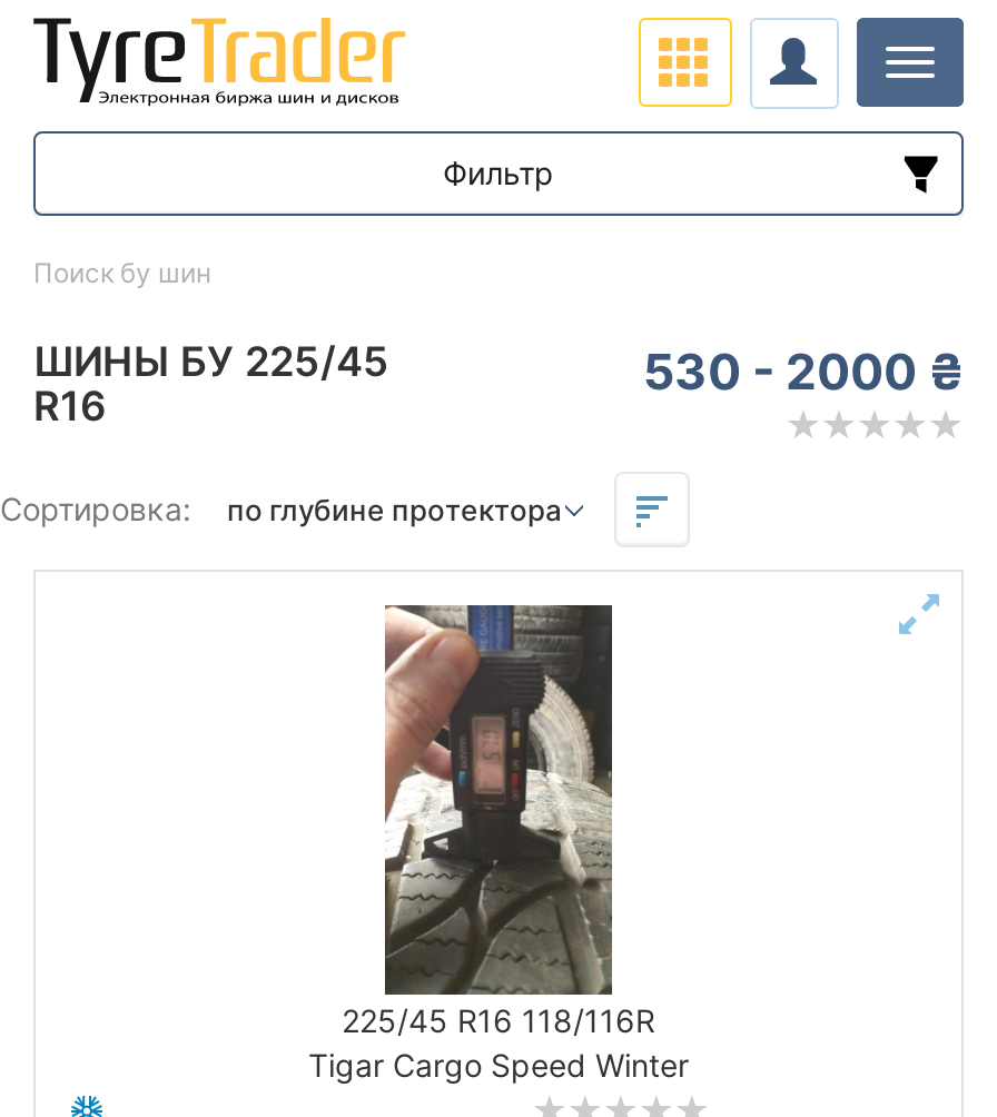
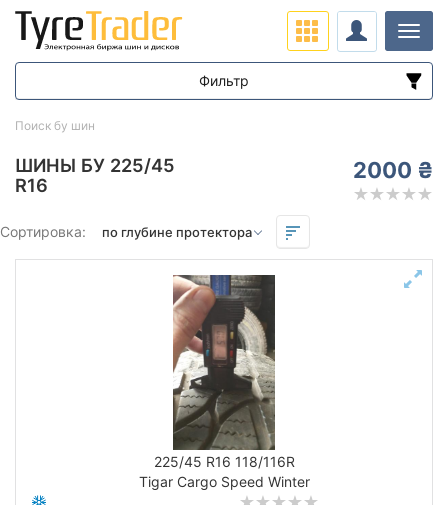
[643,343,964,401] 530 - 2000 ₴ -> [353,157,433,183] 2000 ₴

